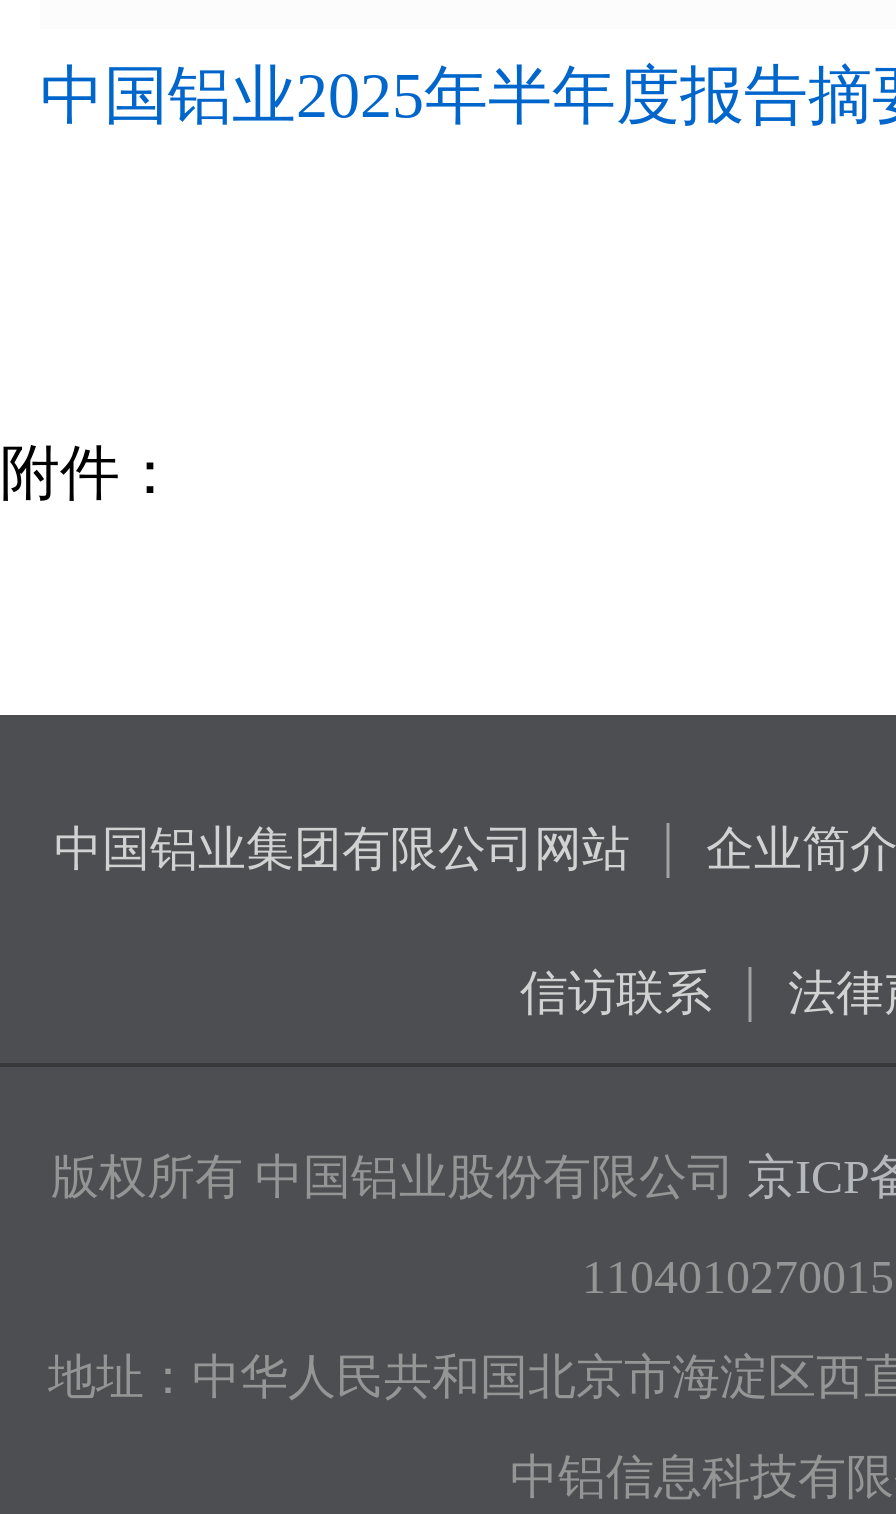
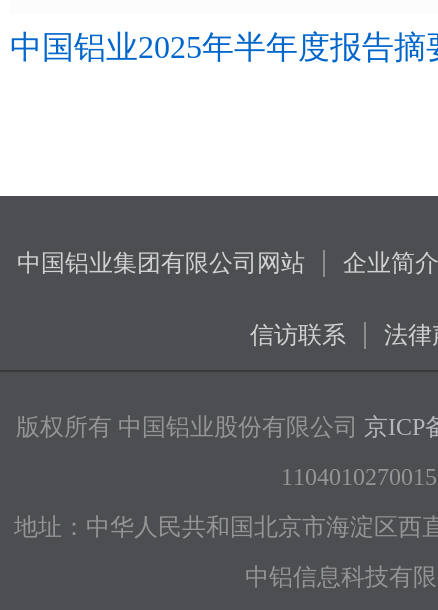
[0,439,180,505] 附件： -> none

